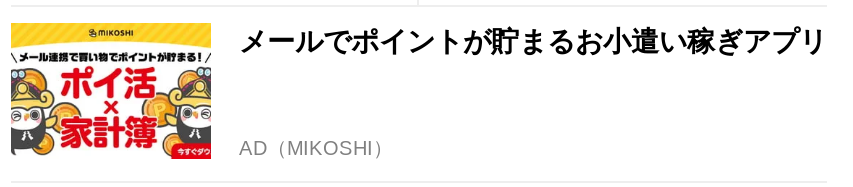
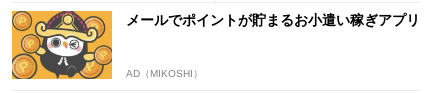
[9,20,213,162] [image] -> [11,10,113,80] [image]

